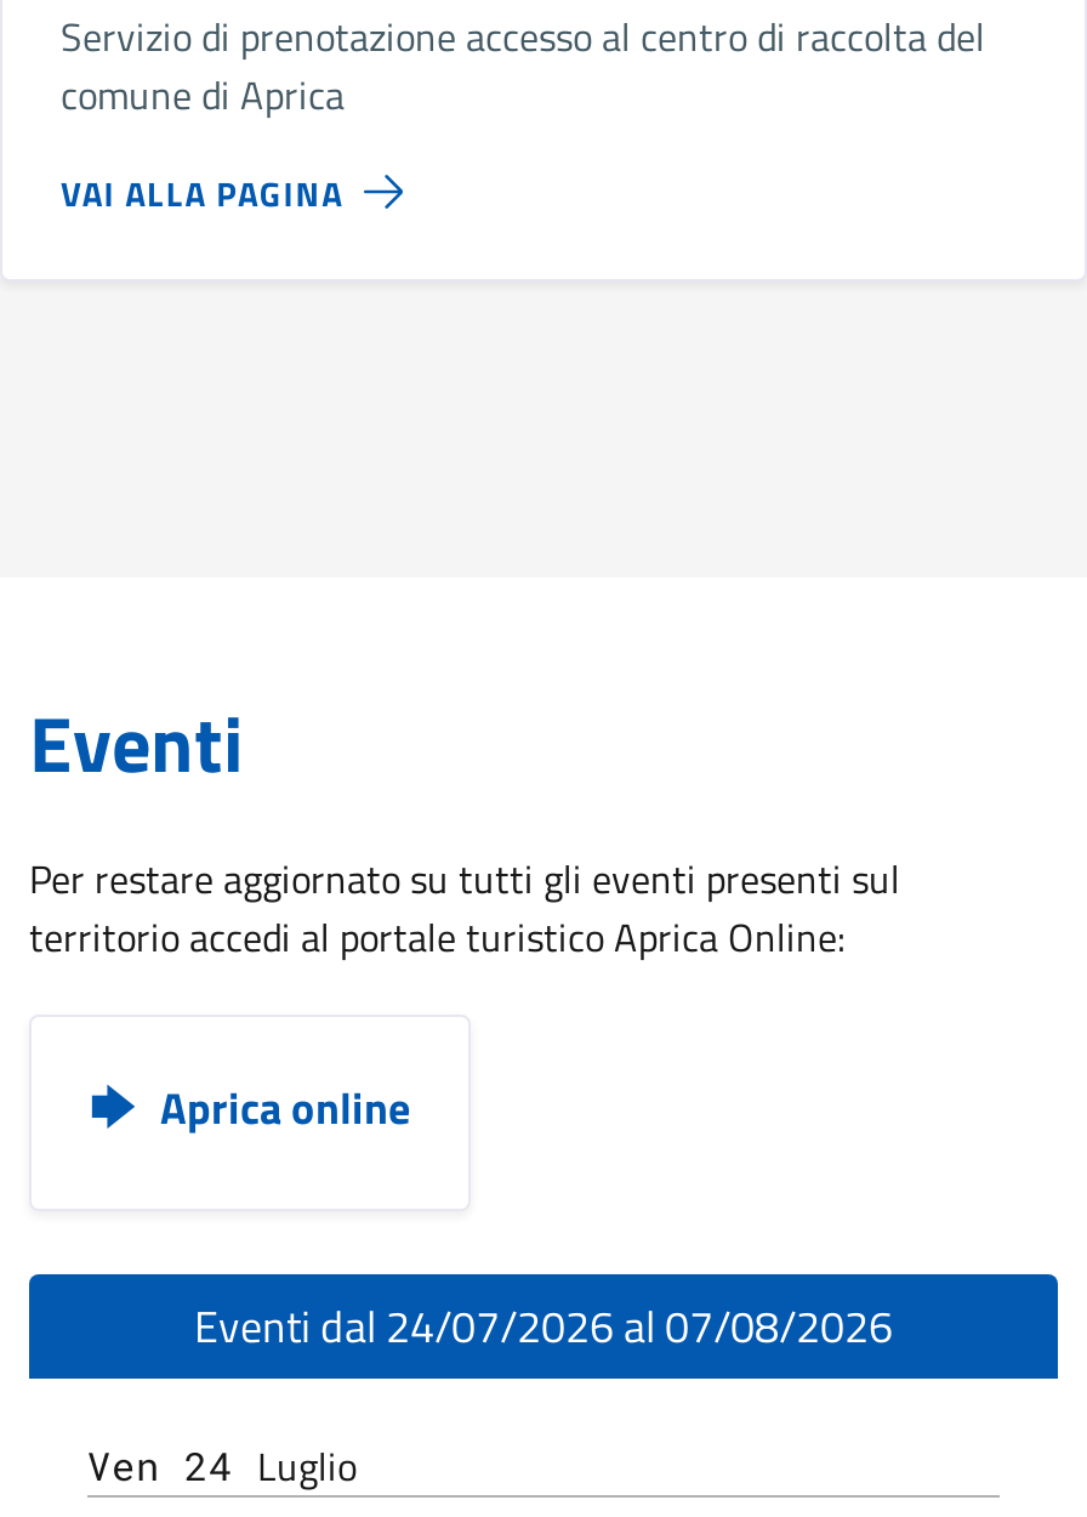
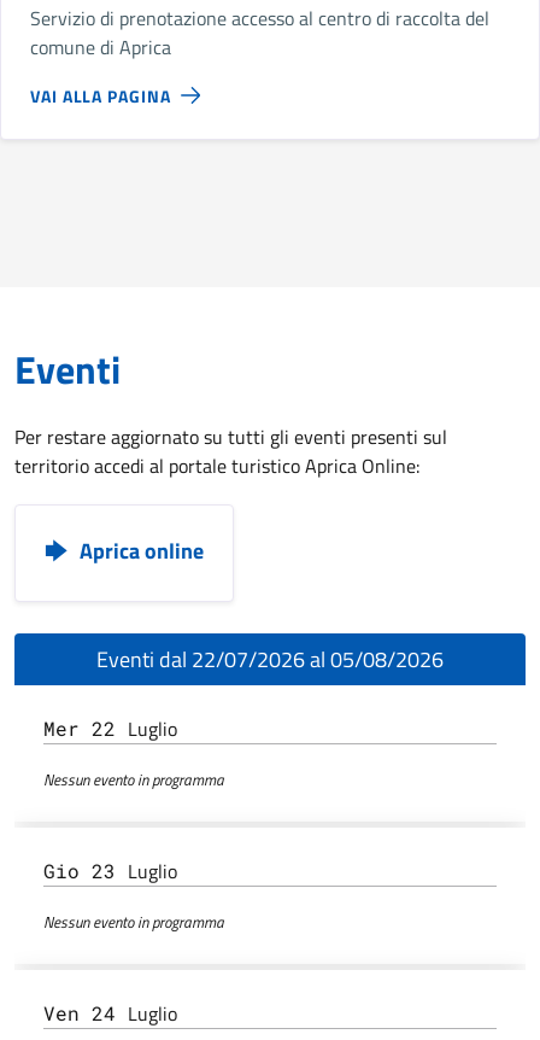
[194,1294,893,1359] Eventi dal 24/07/2026 al 07/08/2026 -> [43,643,444,934] Eventi dal 22/07/2026 al 05/08/2026 | Mer 22 Luglio | Nessun evento in programma | Gio 23 Luglio | Nessun evento in programma

